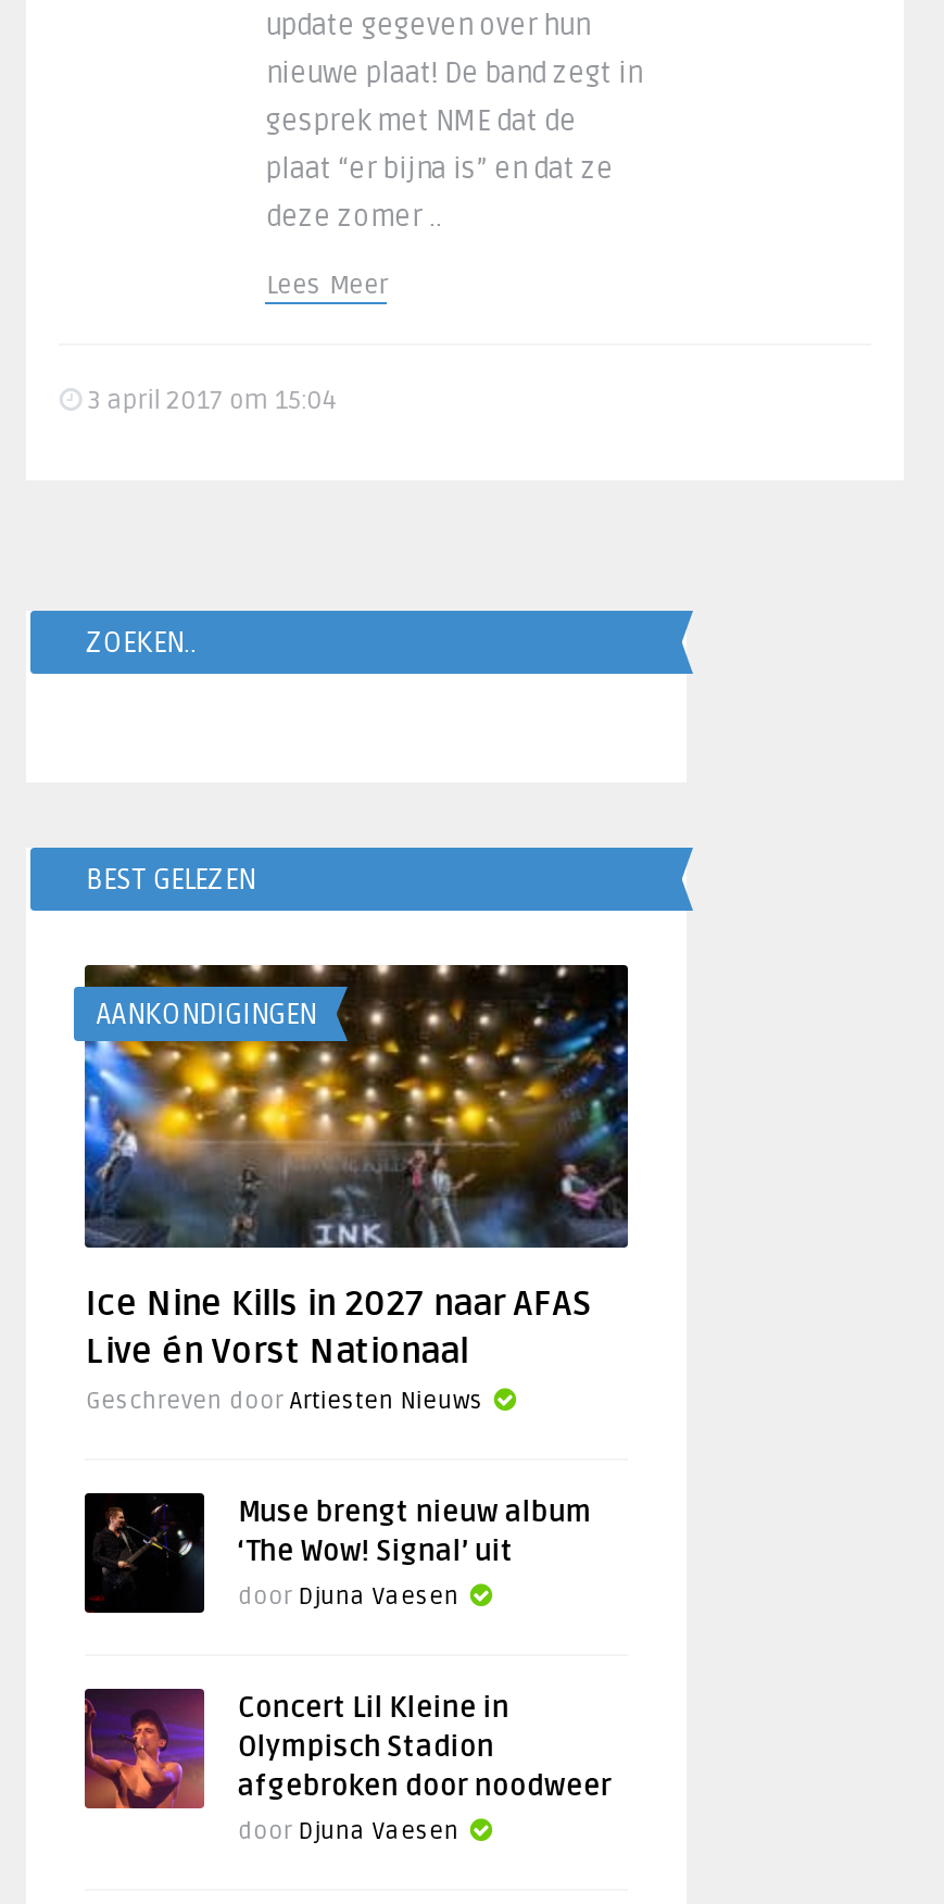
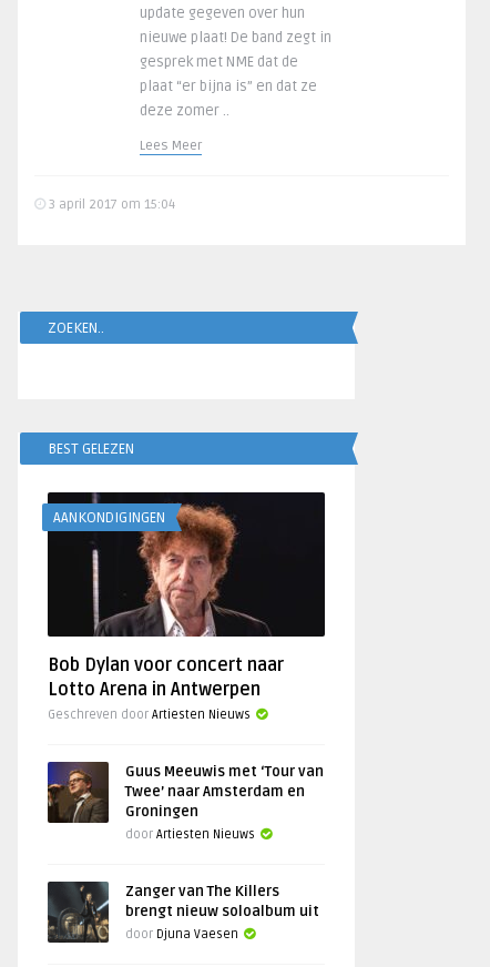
[83,963,630,1374] [image] | Ice Nine Kills in 2027 naar AFAS | Live én Vorst Nationaal -> [47,491,326,701] [image] | Bob Dylan voor concert naar | Lotto Arena in Antwerpen
[83,1491,592,1613] [image] | Muse brengt nieuw album | ‘The Wow! Signal’ uit | door Djuna Vaesen -> [47,761,324,842] [image] | Guus Meeuwis met ‘Tour van | Twee’ naar Amsterdam en | Groningen | door Artiesten Nieuws
[83,1687,611,1847] [image] | Concert Lil Kleine in | Olympisch Stadion | afgebroken door noodweer -> [47,862,320,944] [image] | Zanger van The Killers | brengt nieuw soloalbum uit

